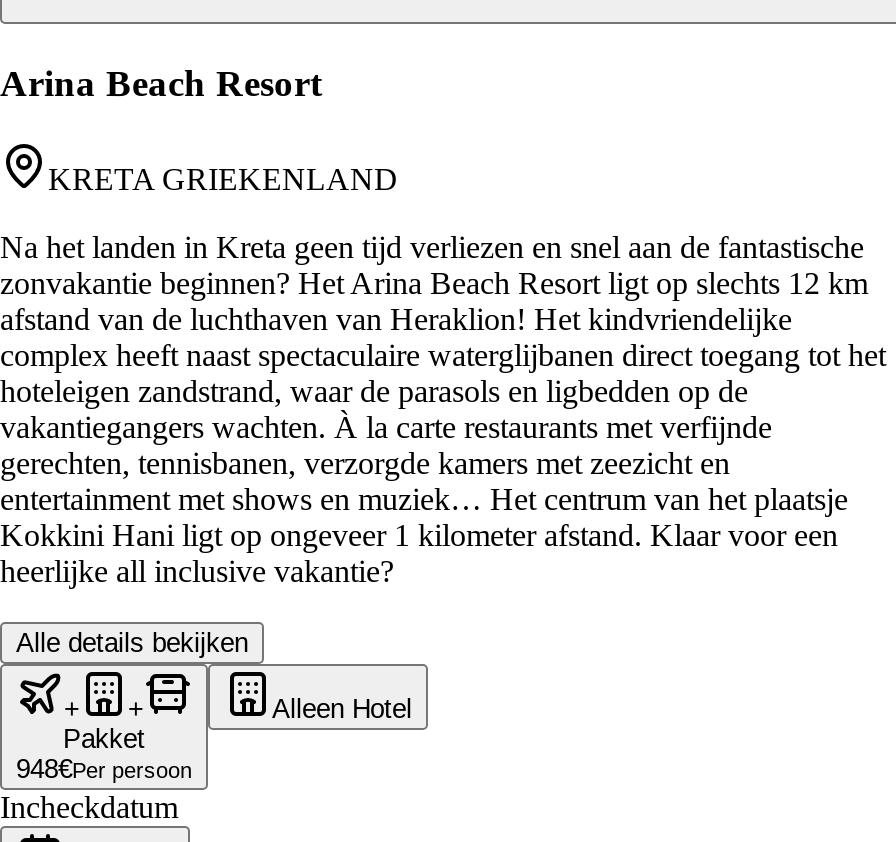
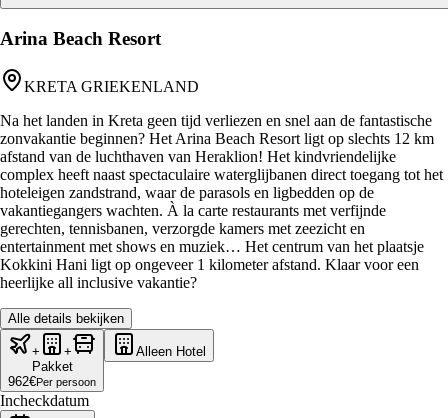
[16,755,192,785] 948€Per persoon -> [8,374,96,389] 962€Per persoon

